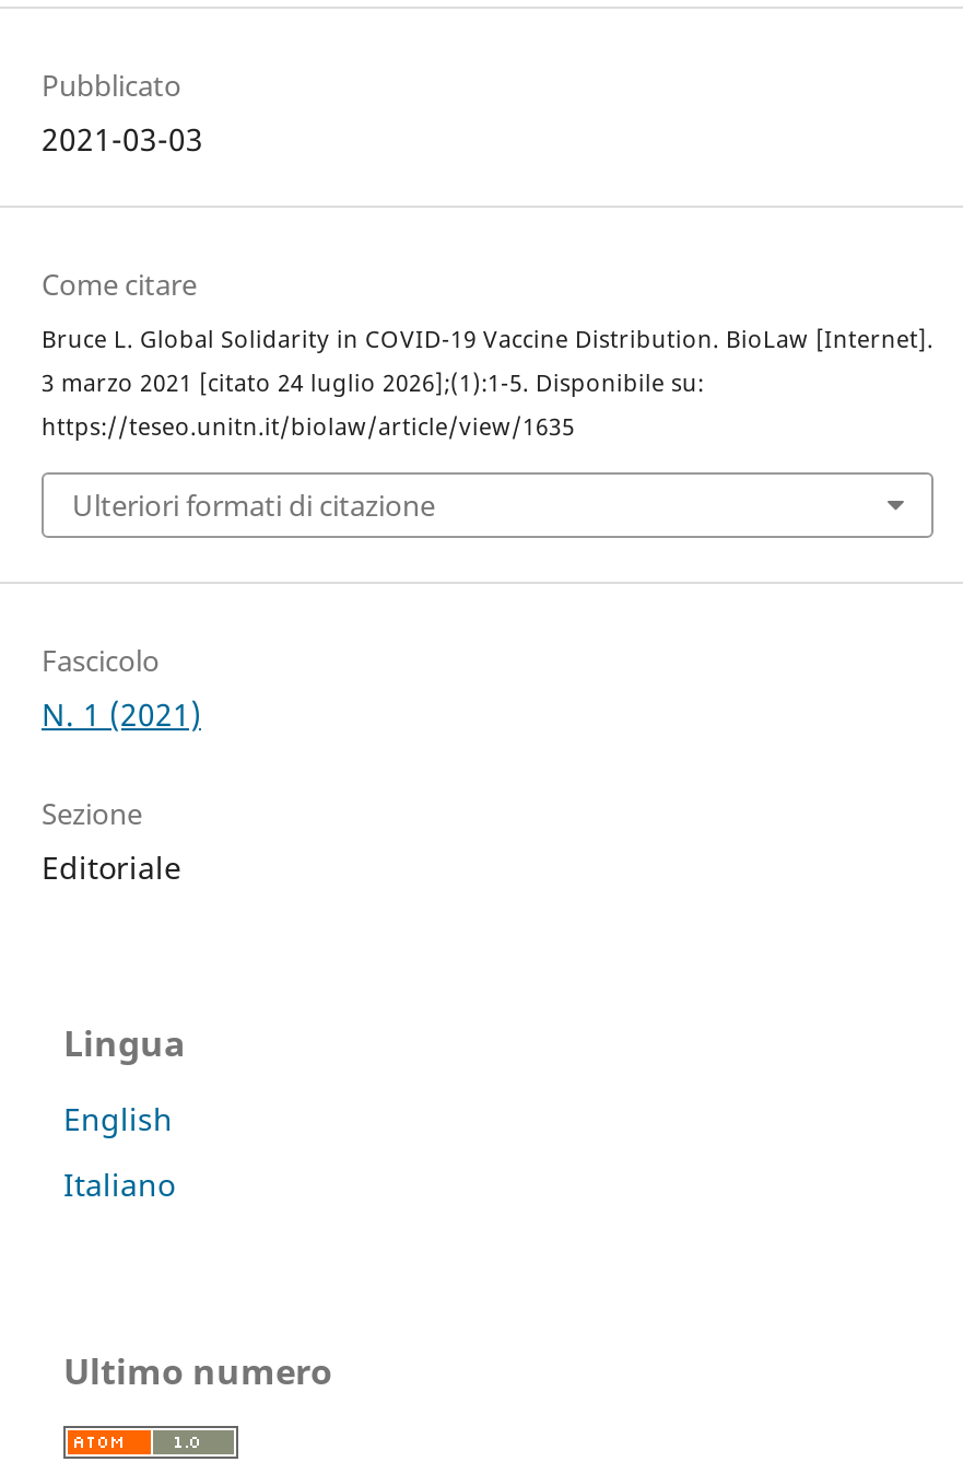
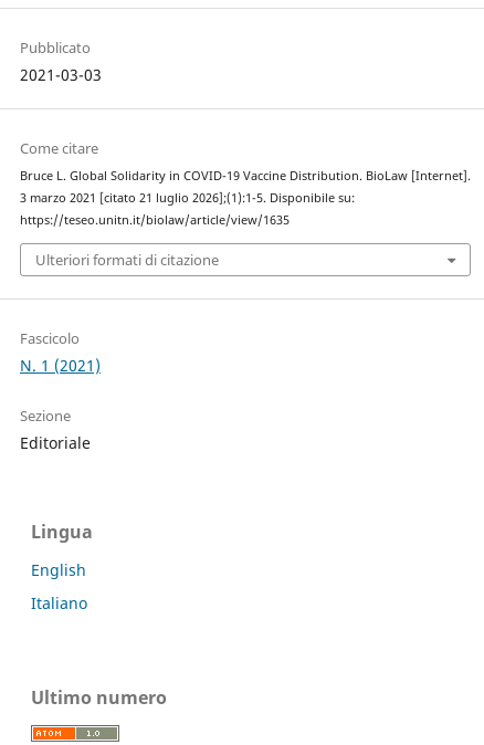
[42,368,704,398] 3 marzo 2021 [citato 24 luglio 2026];(1):1-5. Disponibile su: -> [20,190,355,206] 3 marzo 2021 [citato 21 luglio 2026];(1):1-5. Disponibile su:

